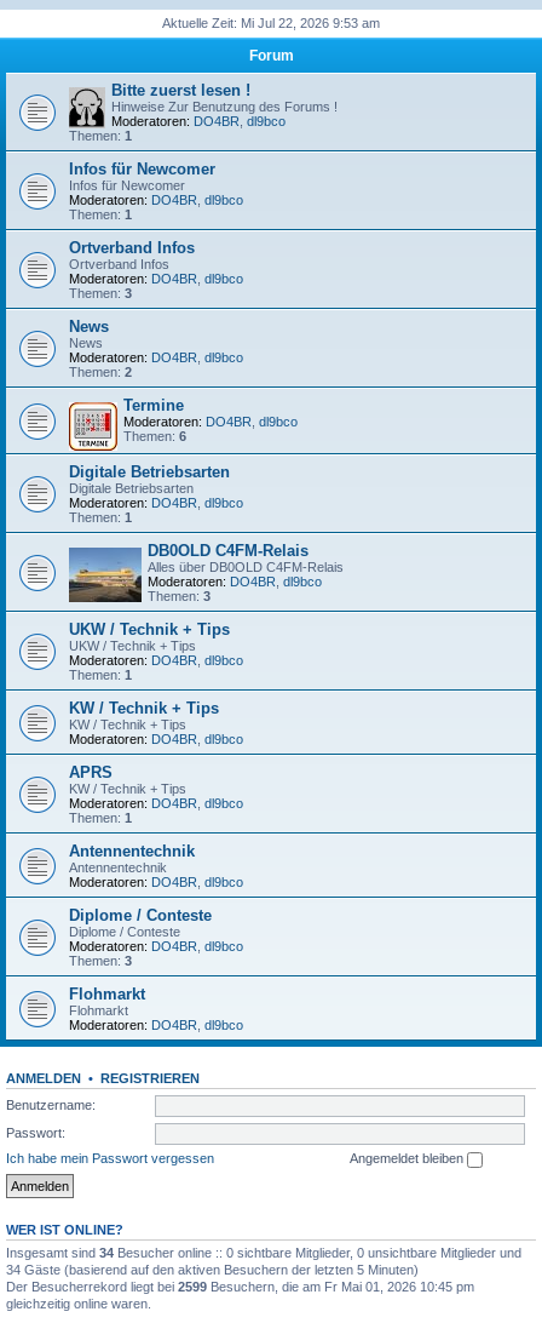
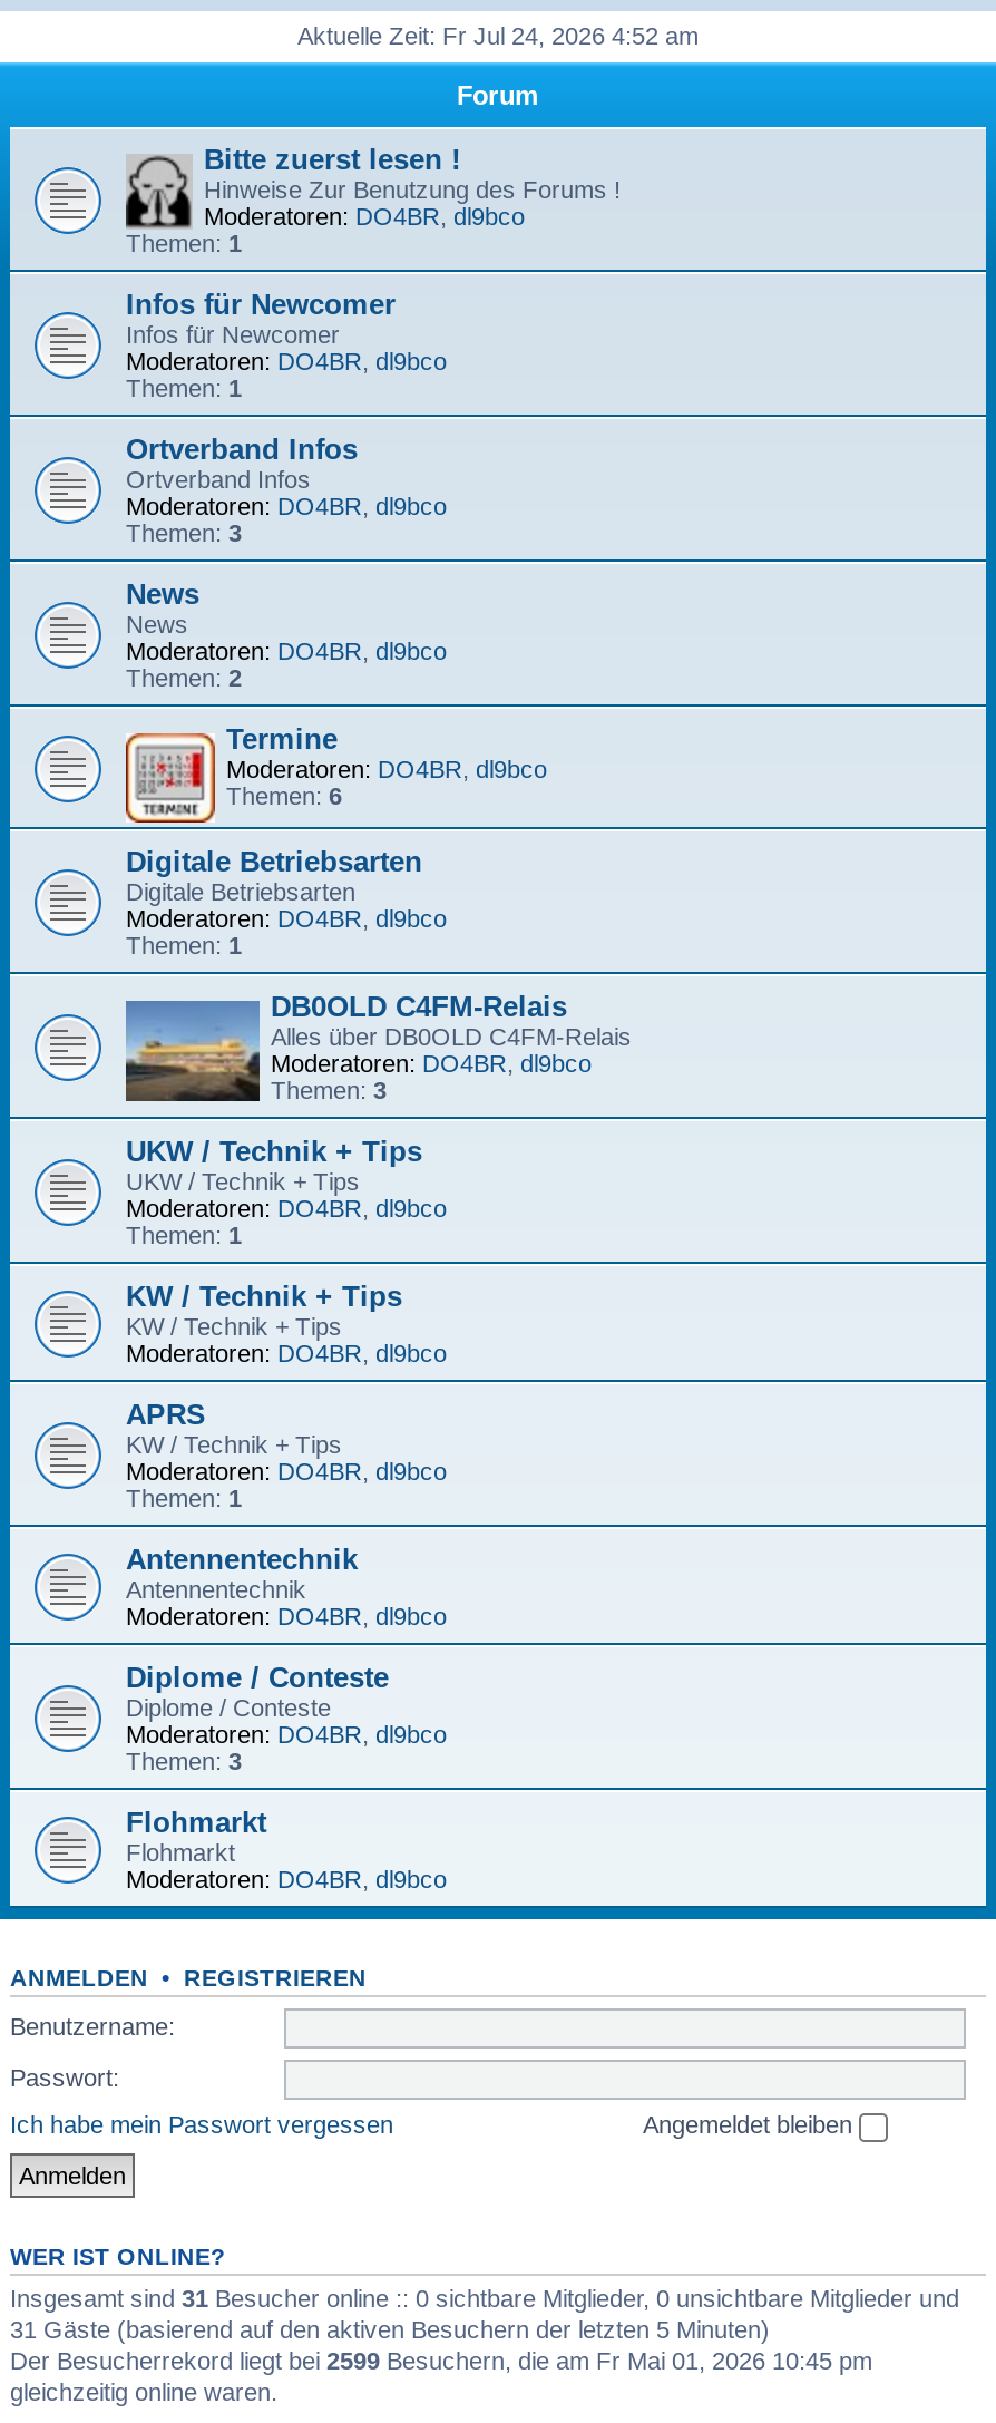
[162,16,380,30] Aktuelle Zeit: Mi Jul 22, 2026 9:53 am -> [297,22,699,49] Aktuelle Zeit: Fr Jul 24, 2026 4:52 am
[6,1245,521,1260] Insgesamt sind 34 Besucher online :: 0 sichtbare Mitglieder, 0 unsichtbare Mitglieder und -> [10,2284,959,2311] Insgesamt sind 31 Besucher online :: 0 sichtbare Mitglieder, 0 unsichtbare Mitglieder und
[6,1262,419,1276] 34 Gäste (basierend auf den aktiven Besuchern der letzten 5 Minuten) -> [10,2315,770,2342] 31 Gäste (basierend auf den aktiven Besuchern der letzten 5 Minuten)

